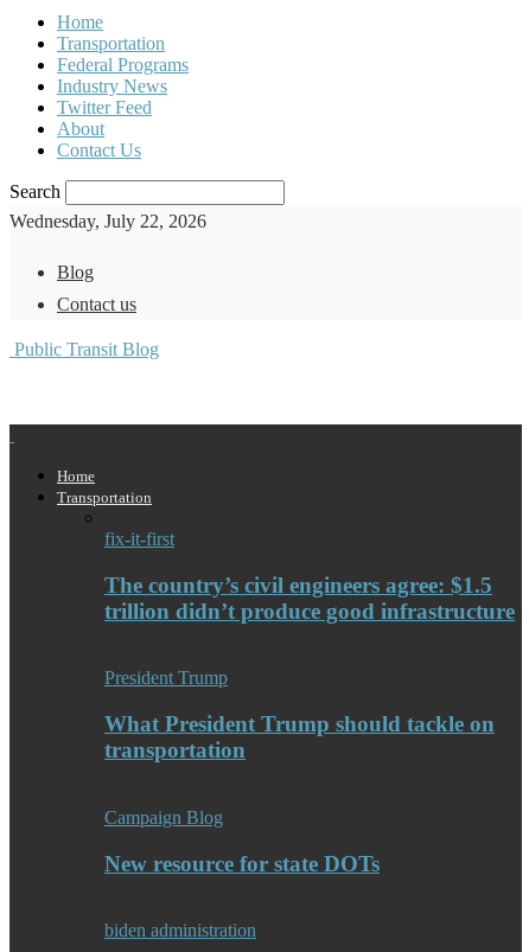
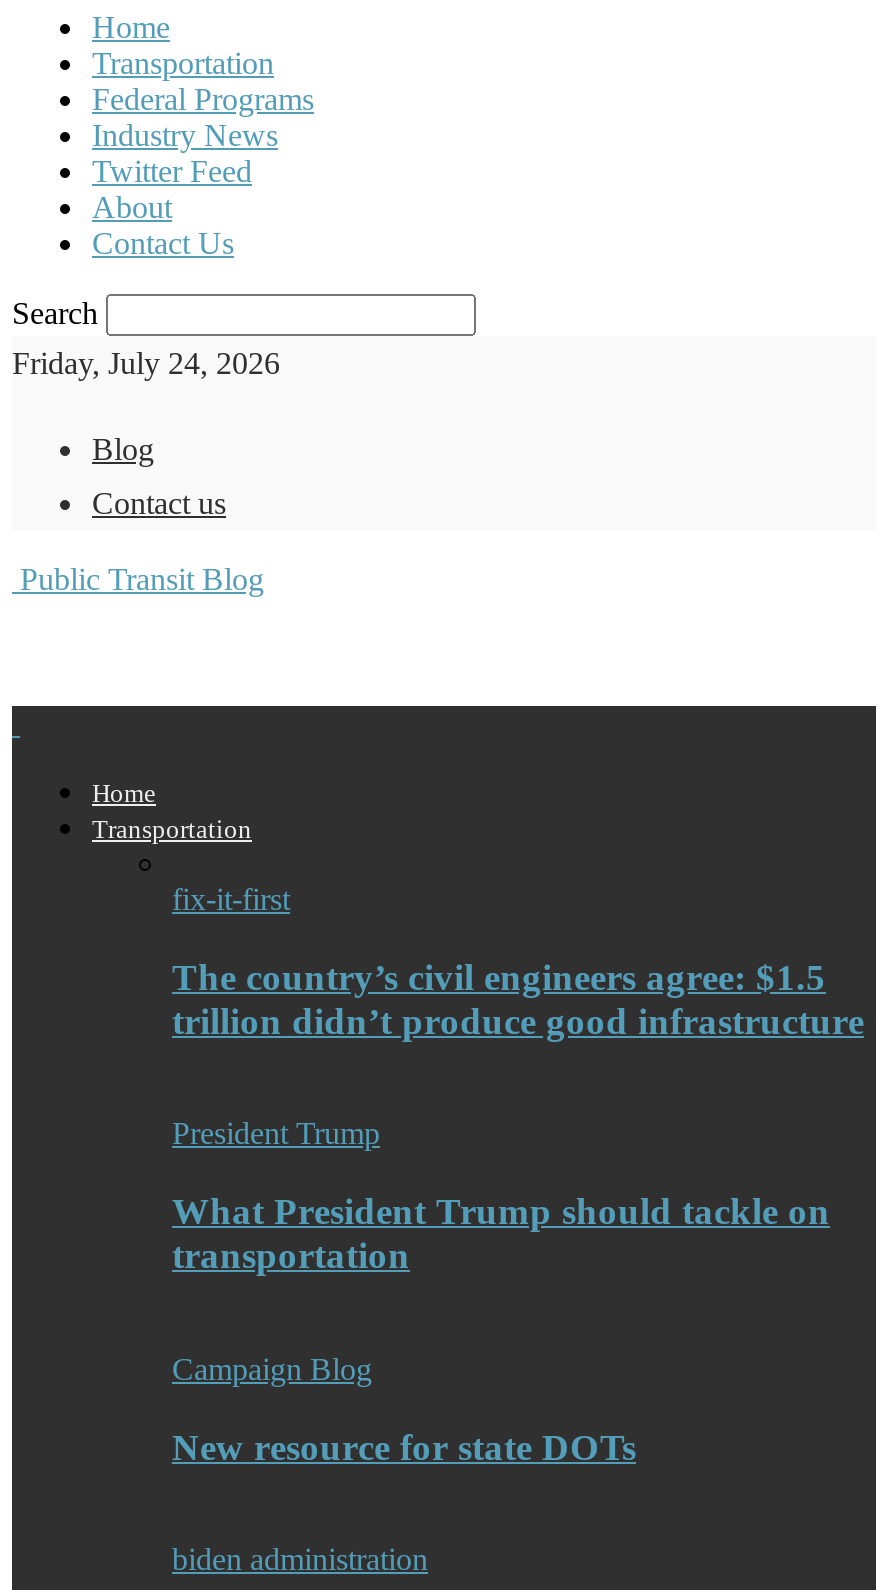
[9,211,206,231] Wednesday, July 22, 2026 -> [12,346,280,380] Friday, July 24, 2026

